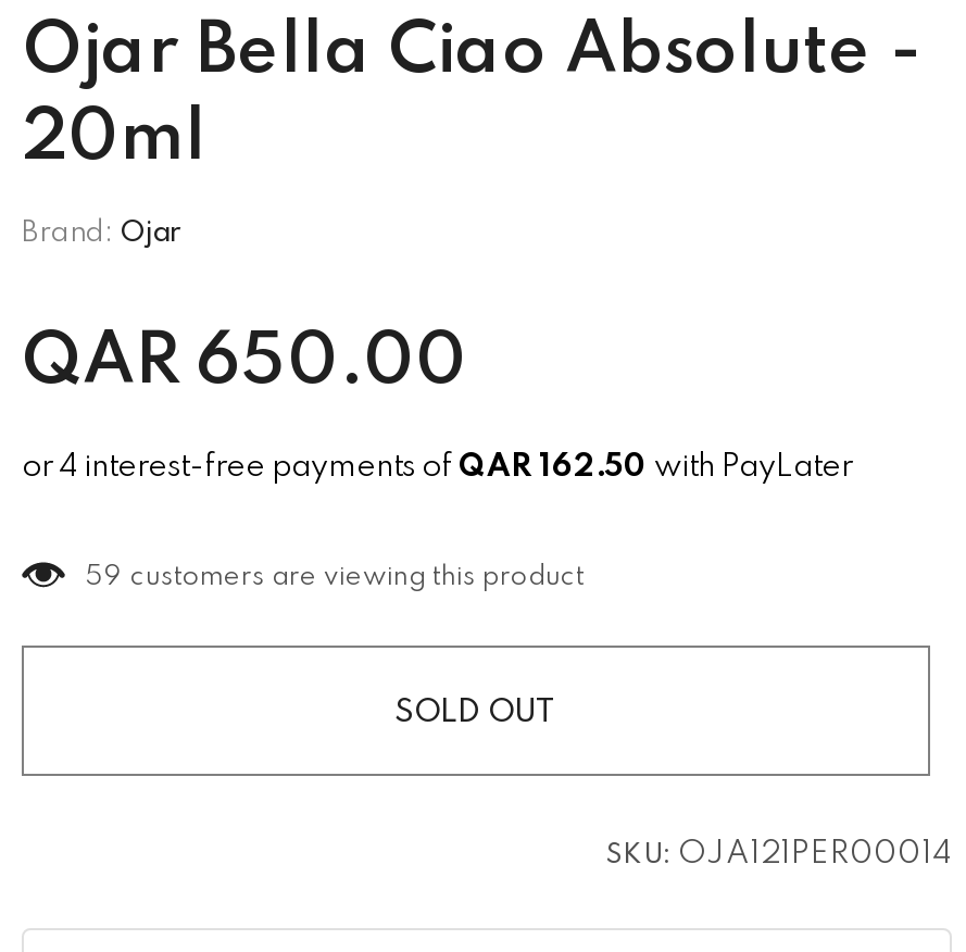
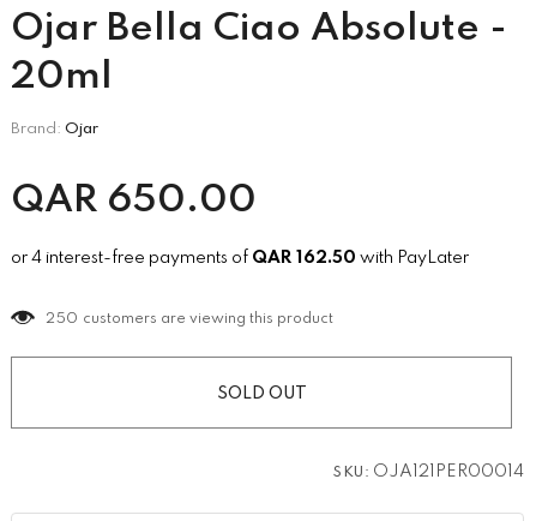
[85,565,585,591] 59 customers are viewing this product -> [46,312,333,327] 250 customers are viewing this product

